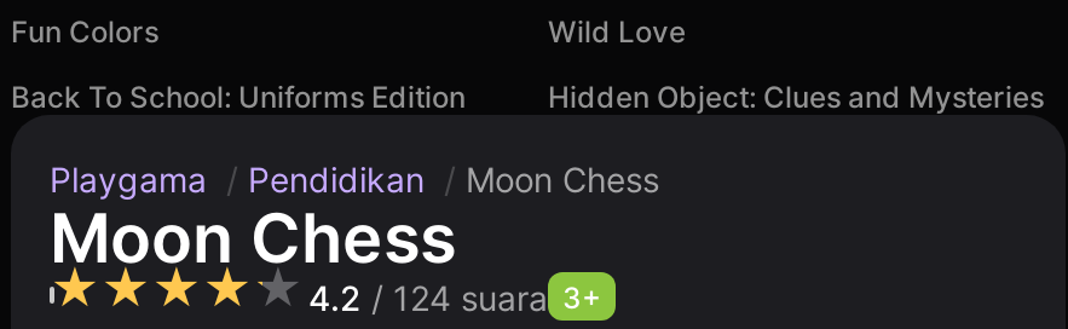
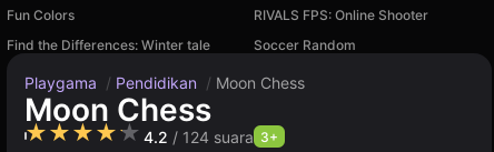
[548,13,686,50] Wild Love -> [254,7,428,23] RIVALS FPS: Online Shooter
[11,79,1044,115] Back To School: Uniforms Edition | Hidden Object: Clues and Mysteries -> [7,37,356,53] Find the Differences: Winter tale | Soccer Random

